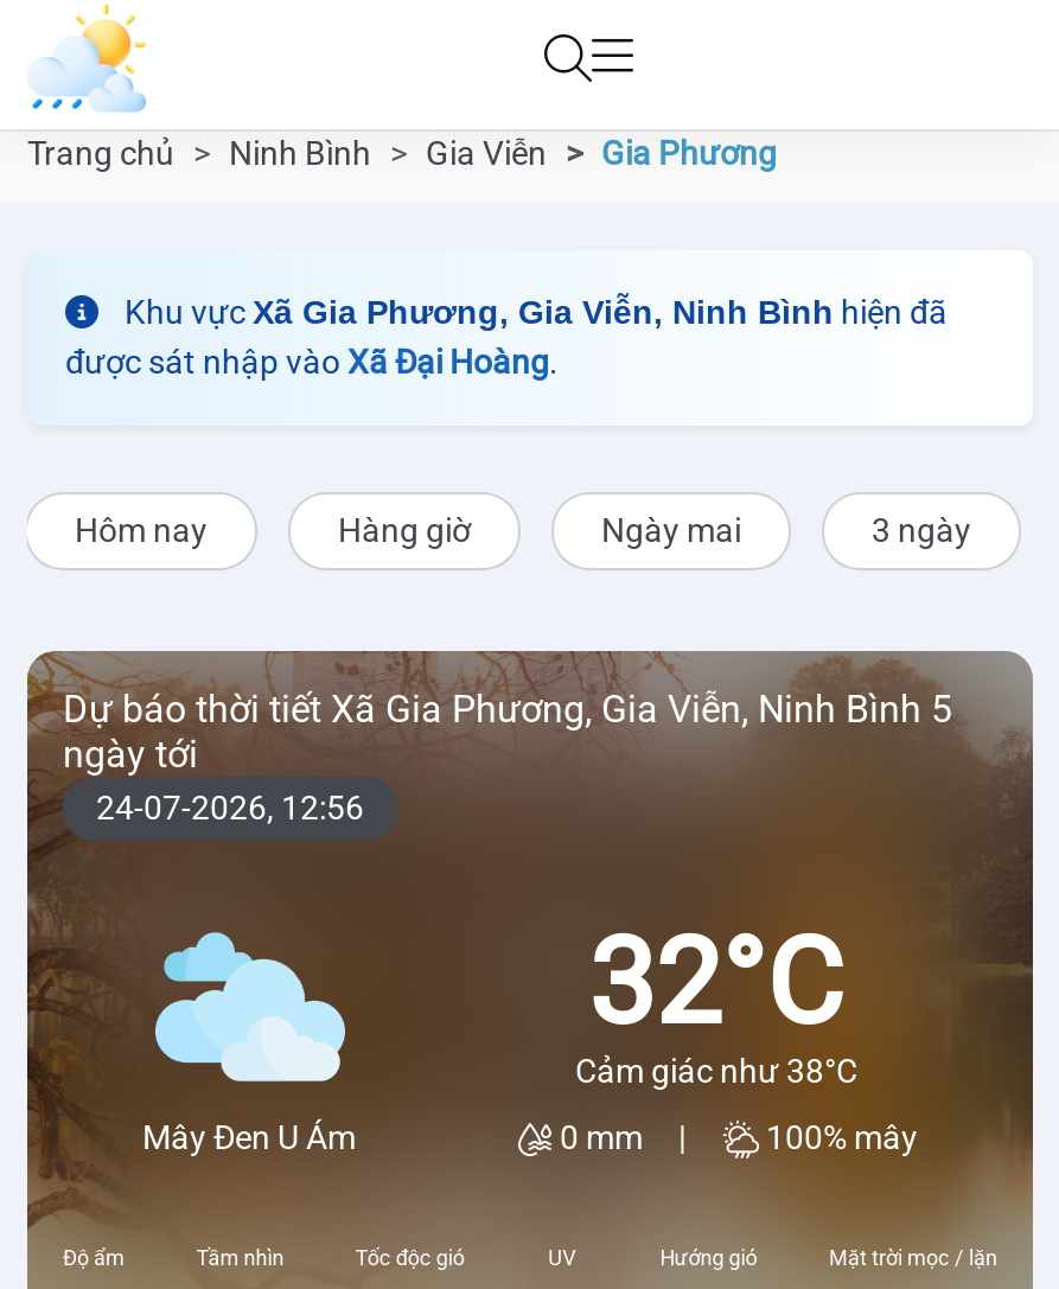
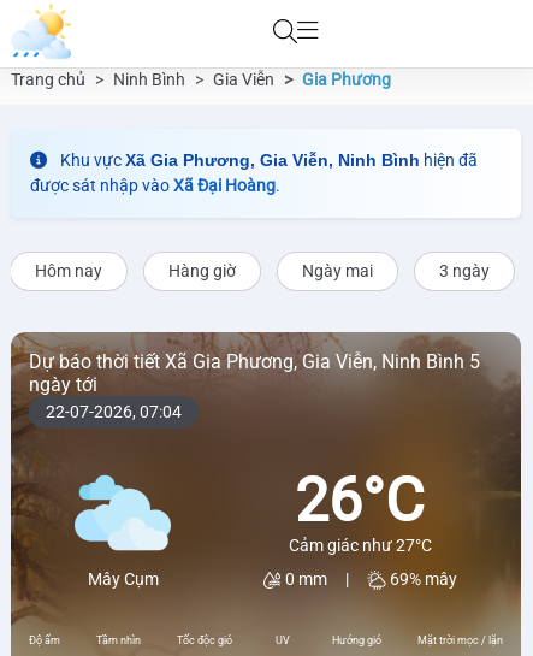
[96,789,364,827] 24-07-2026, 12:56 -> [46,402,182,421] 22-07-2026, 07:04
[575,913,857,1089] 32°C | Cảm giác như 38°C -> [288,465,431,554] 26°C | Cảm giác như 27°C
[142,1118,356,1156] Mây Đen U Ám -> [87,569,158,589] Mây Cụm
[759,1117,918,1155] 100% mây -> [386,569,457,588] 69% mây

